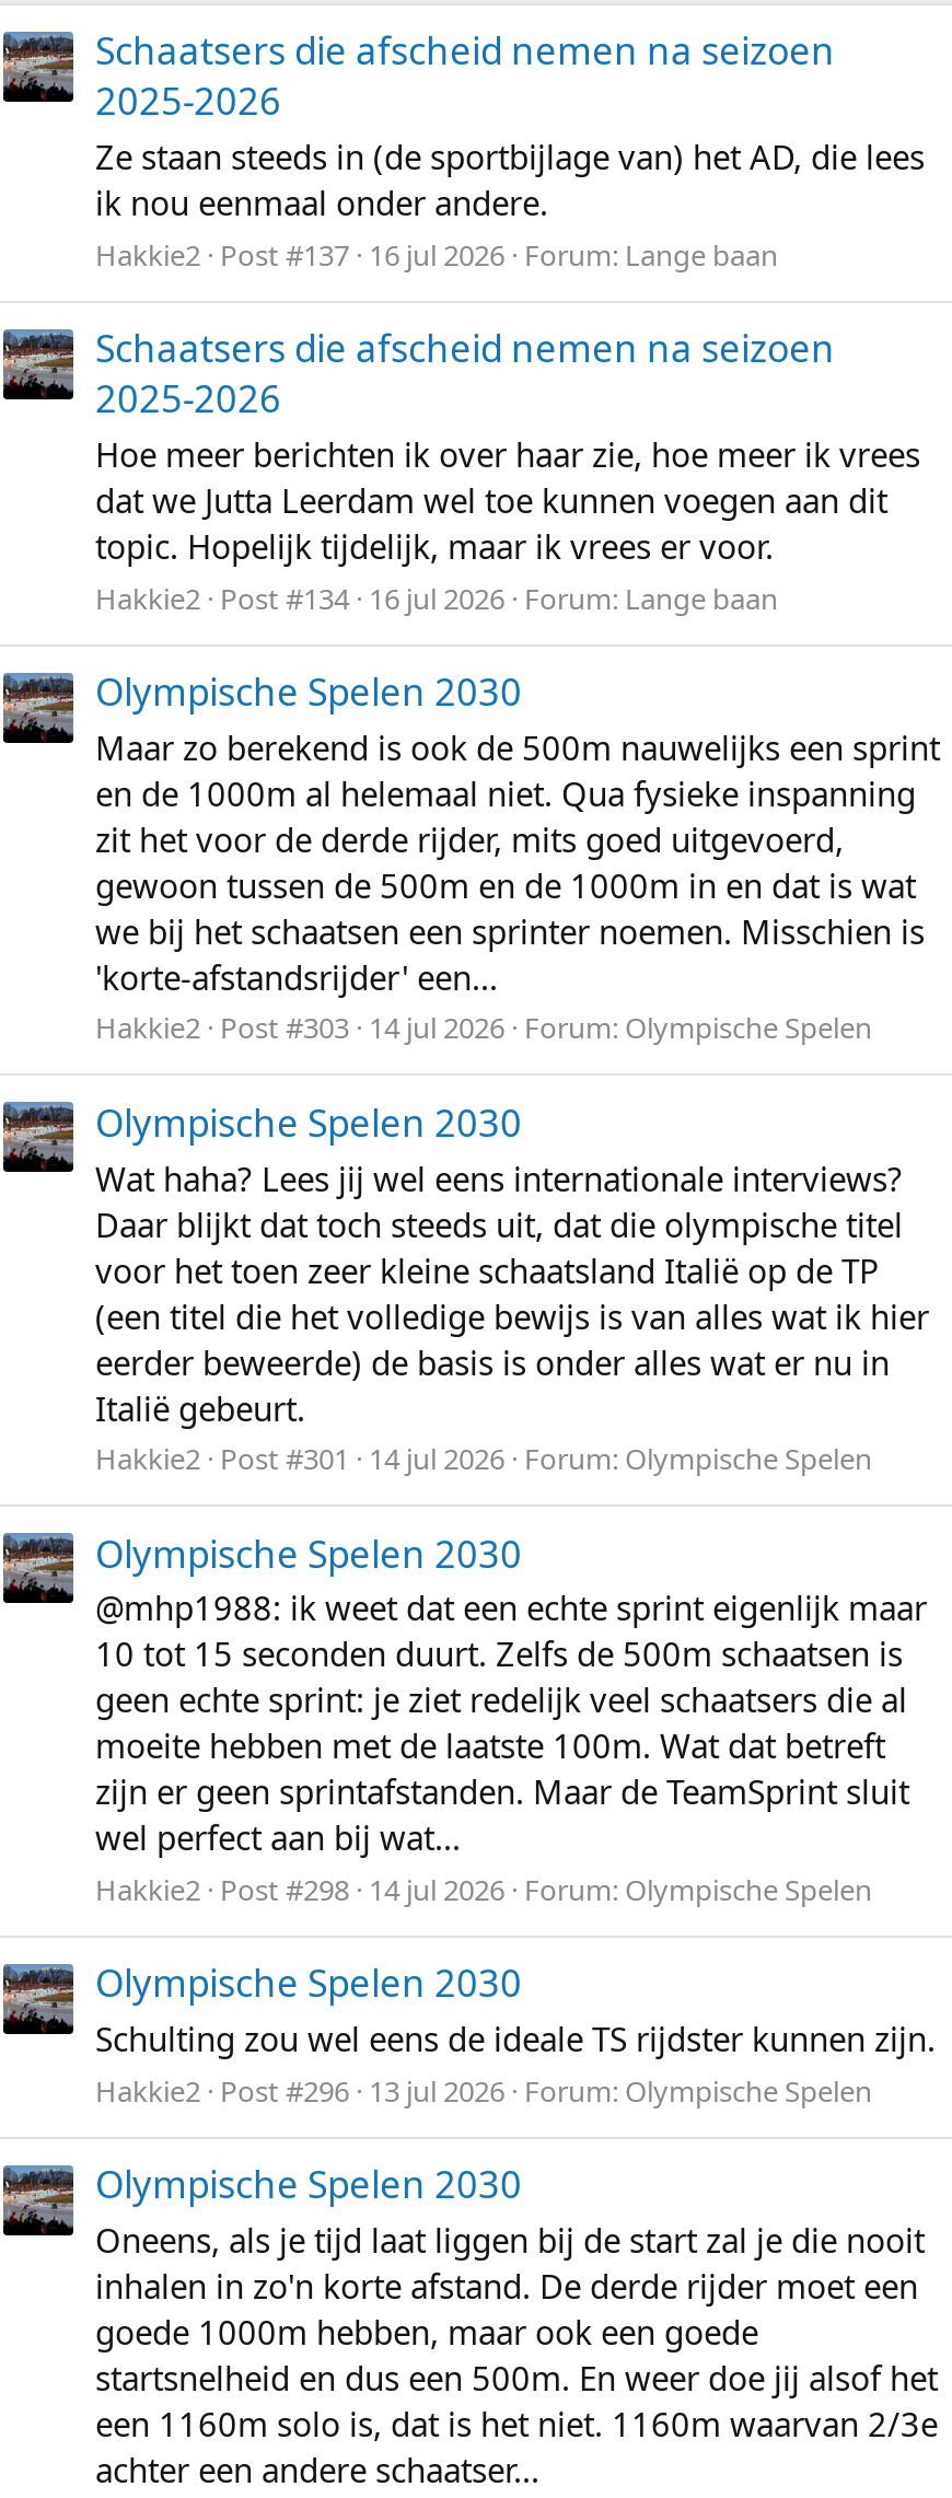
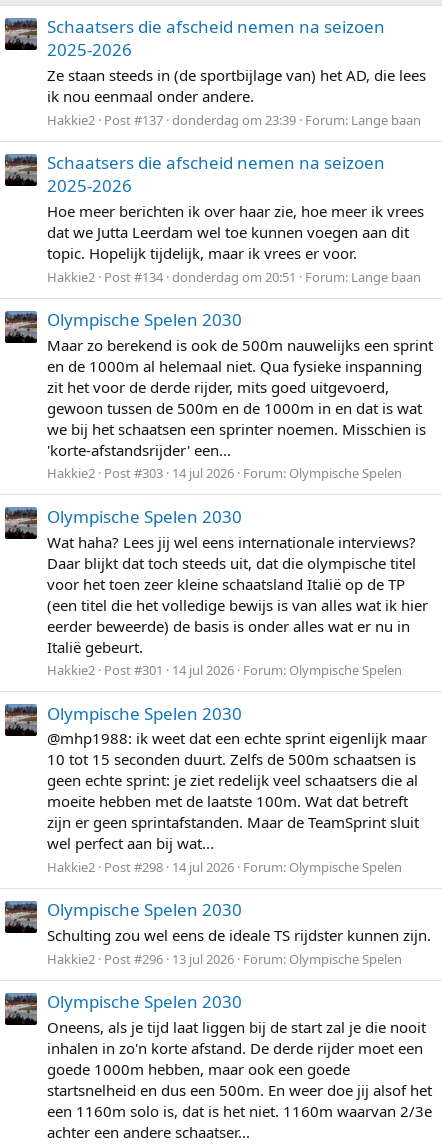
[95,235,778,274] Hakkie2 Post #137 16 jul 2026 Forum: Lange baan -> [47,111,421,129] Hakkie2 Post #137 donderdag om 23:39 Forum: Lange baan
[95,578,778,617] Hakkie2 Post #134 16 jul 2026 Forum: Lange baan -> [47,268,421,286] Hakkie2 Post #134 donderdag om 20:51 Forum: Lange baan

